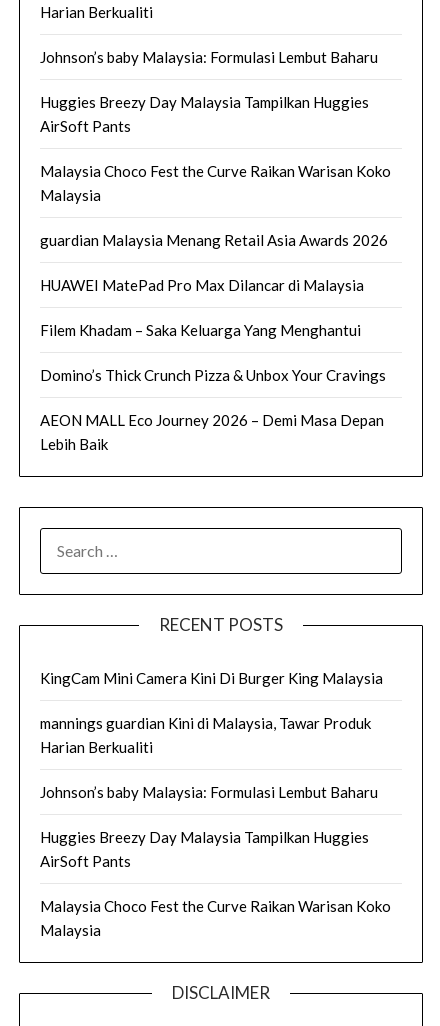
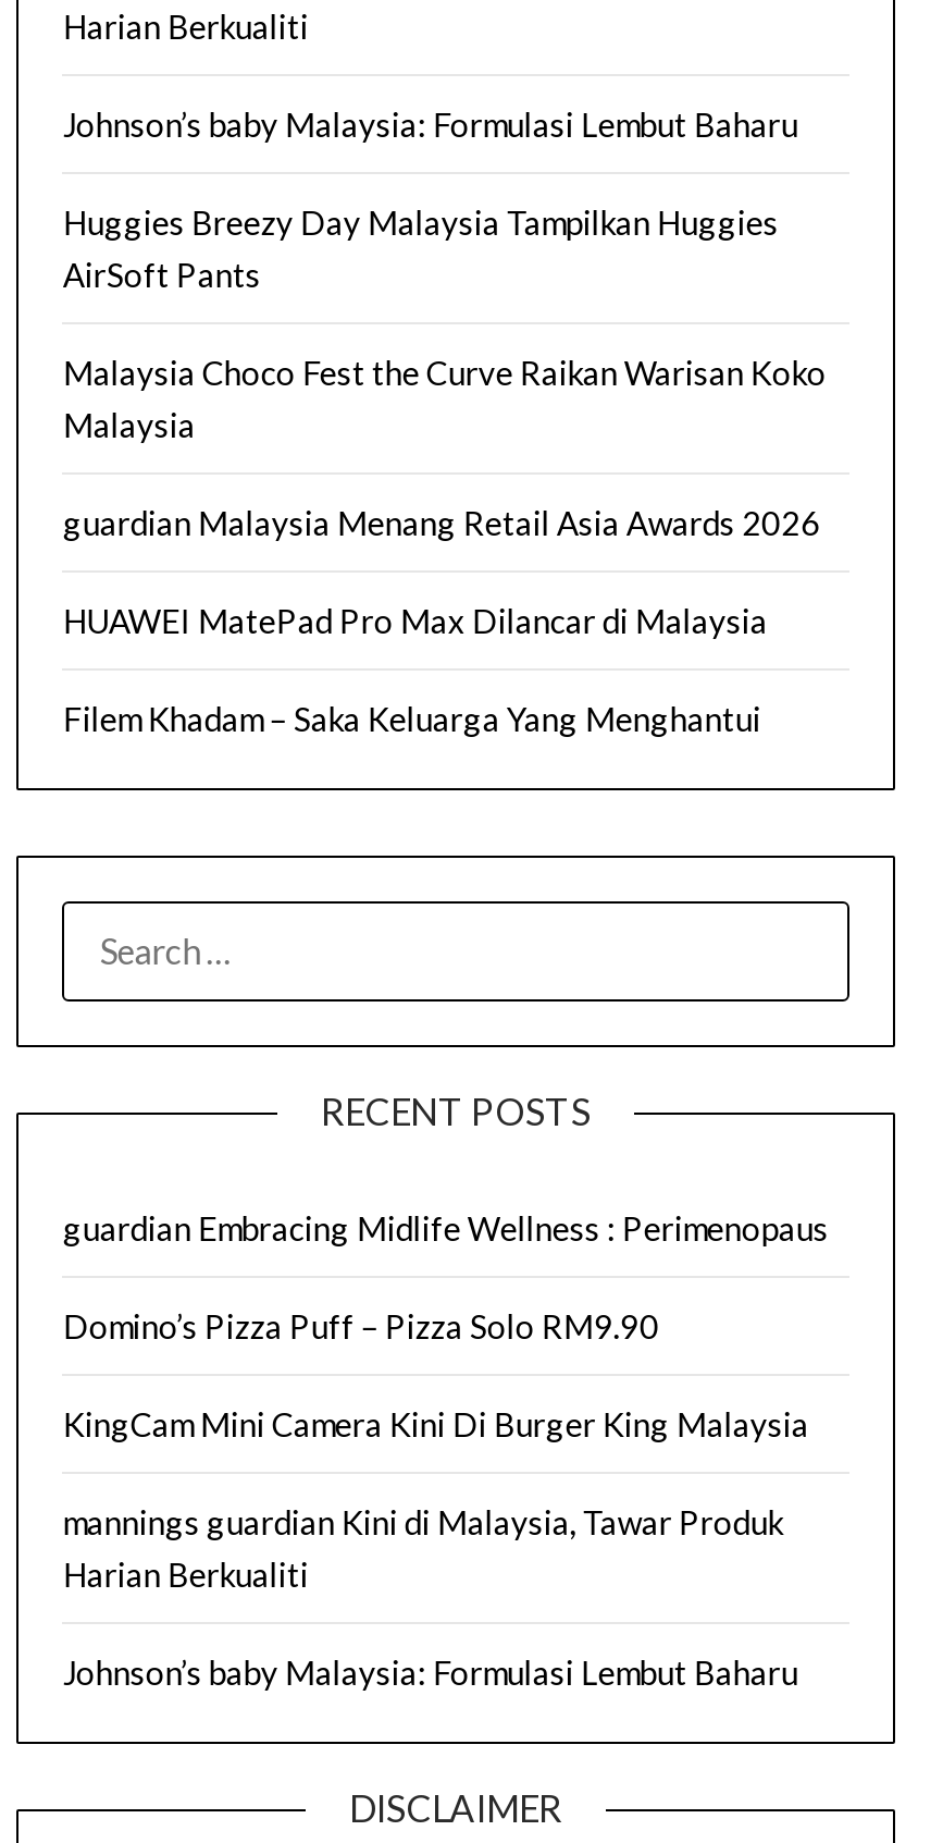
[40,366,386,453] Domino’s Thick Crunch Pizza & Unbox Your Cravings | AEON MALL Eco Journey 2026 – Demi Masa Depan | Lebih Baik -> none
none -> [63,1209,829,1347] guardian Embracing Midlife Wellness : Perimenopaus | Domino’s Pizza Puff – Pizza Solo RM9.90
[40,828,391,939] Huggies Breezy Day Malaysia Tampilkan Huggies | AirSoft Pants | Malaysia Choco Fest the Curve Raikan Warisan Koko | Malaysia -> none

